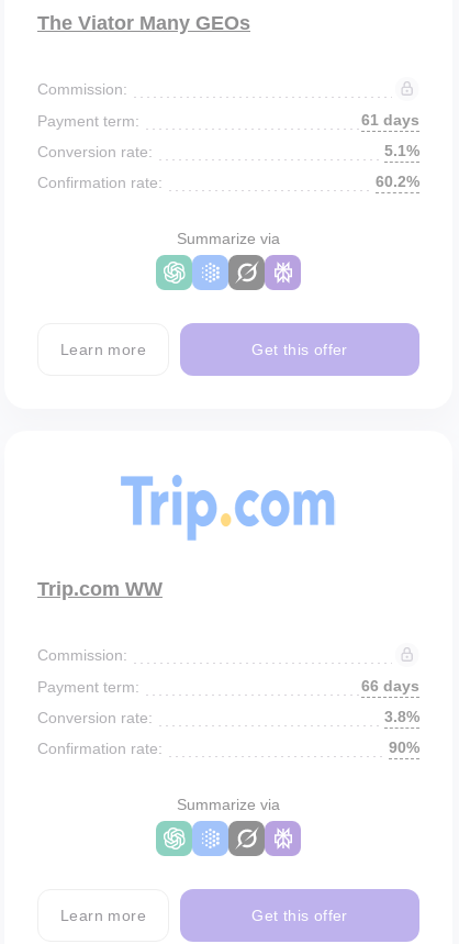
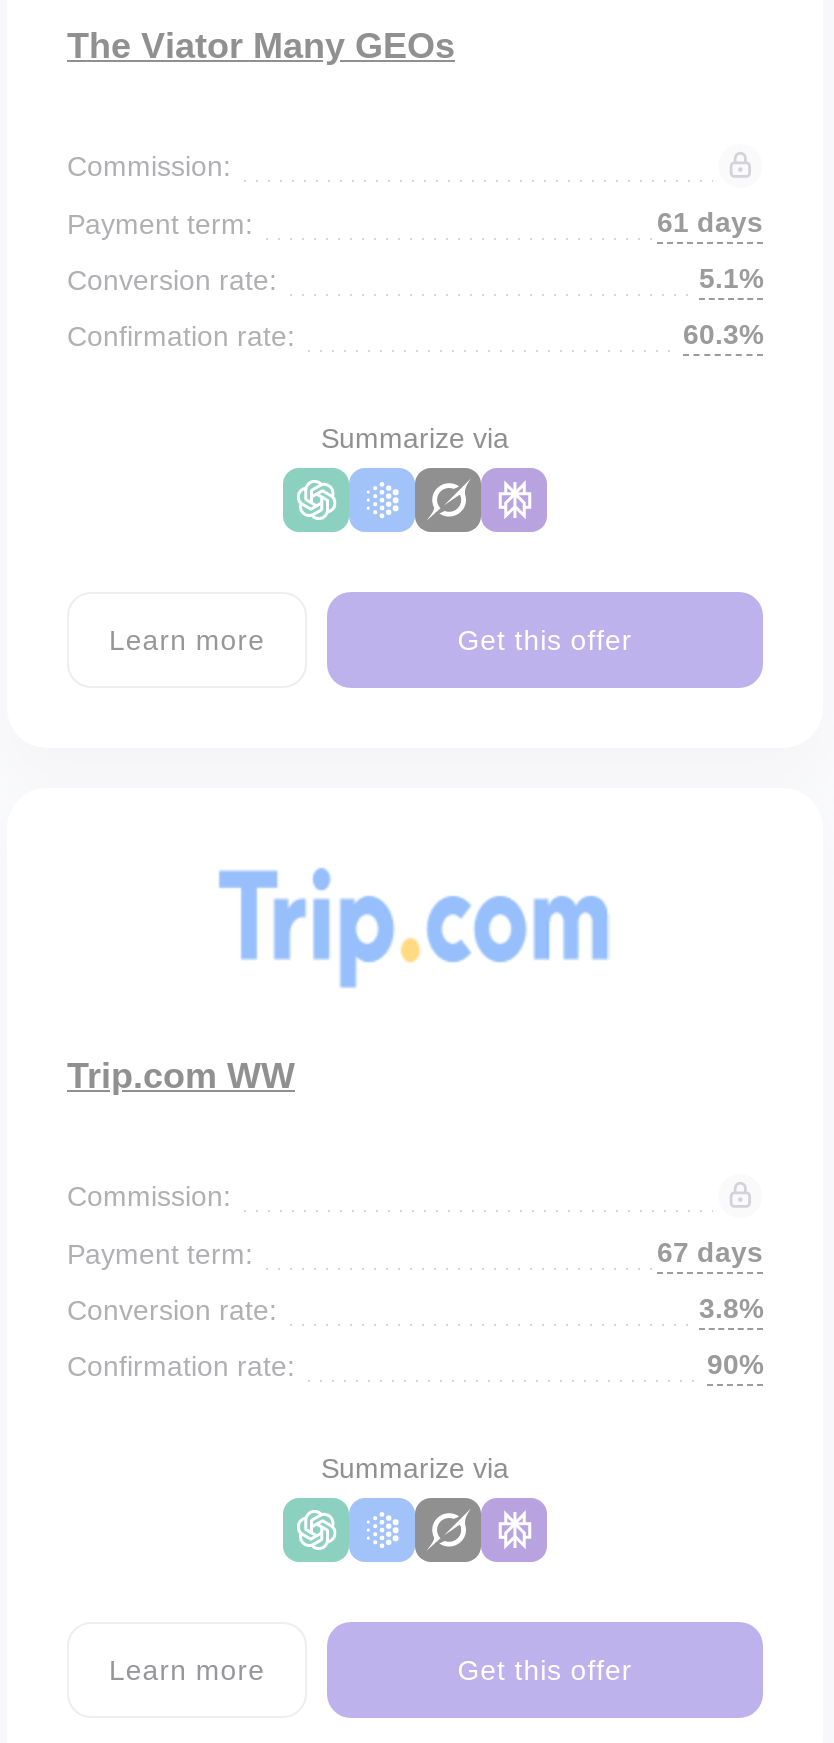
[376,173,419,190] 60.2% -> [683,318,763,350] 60.3%
[361,677,419,695] 66 days -> [657,1236,763,1268] 67 days

